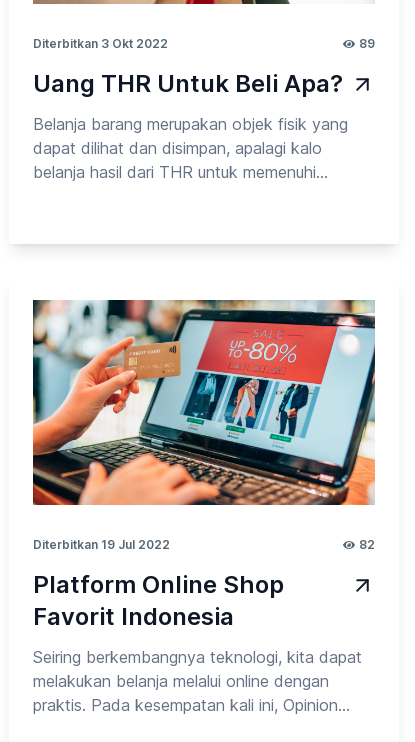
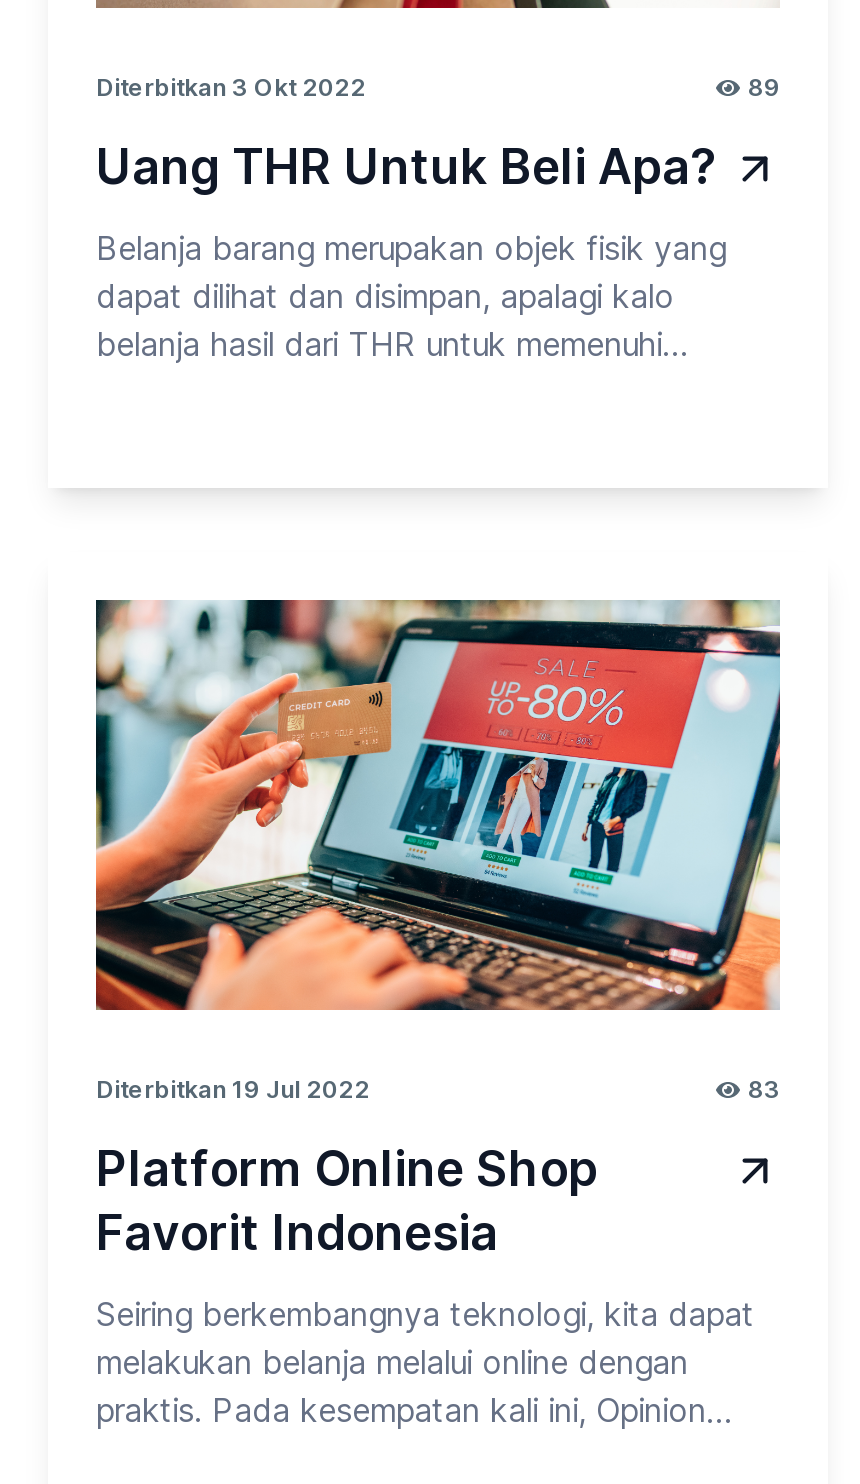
[359,537,375,552] 82 -> [748,1075,780,1105] 83

